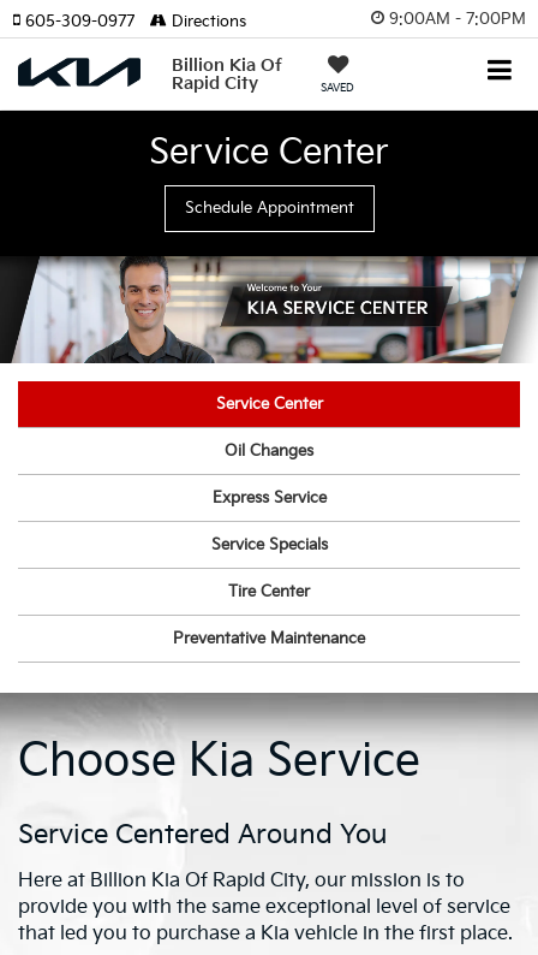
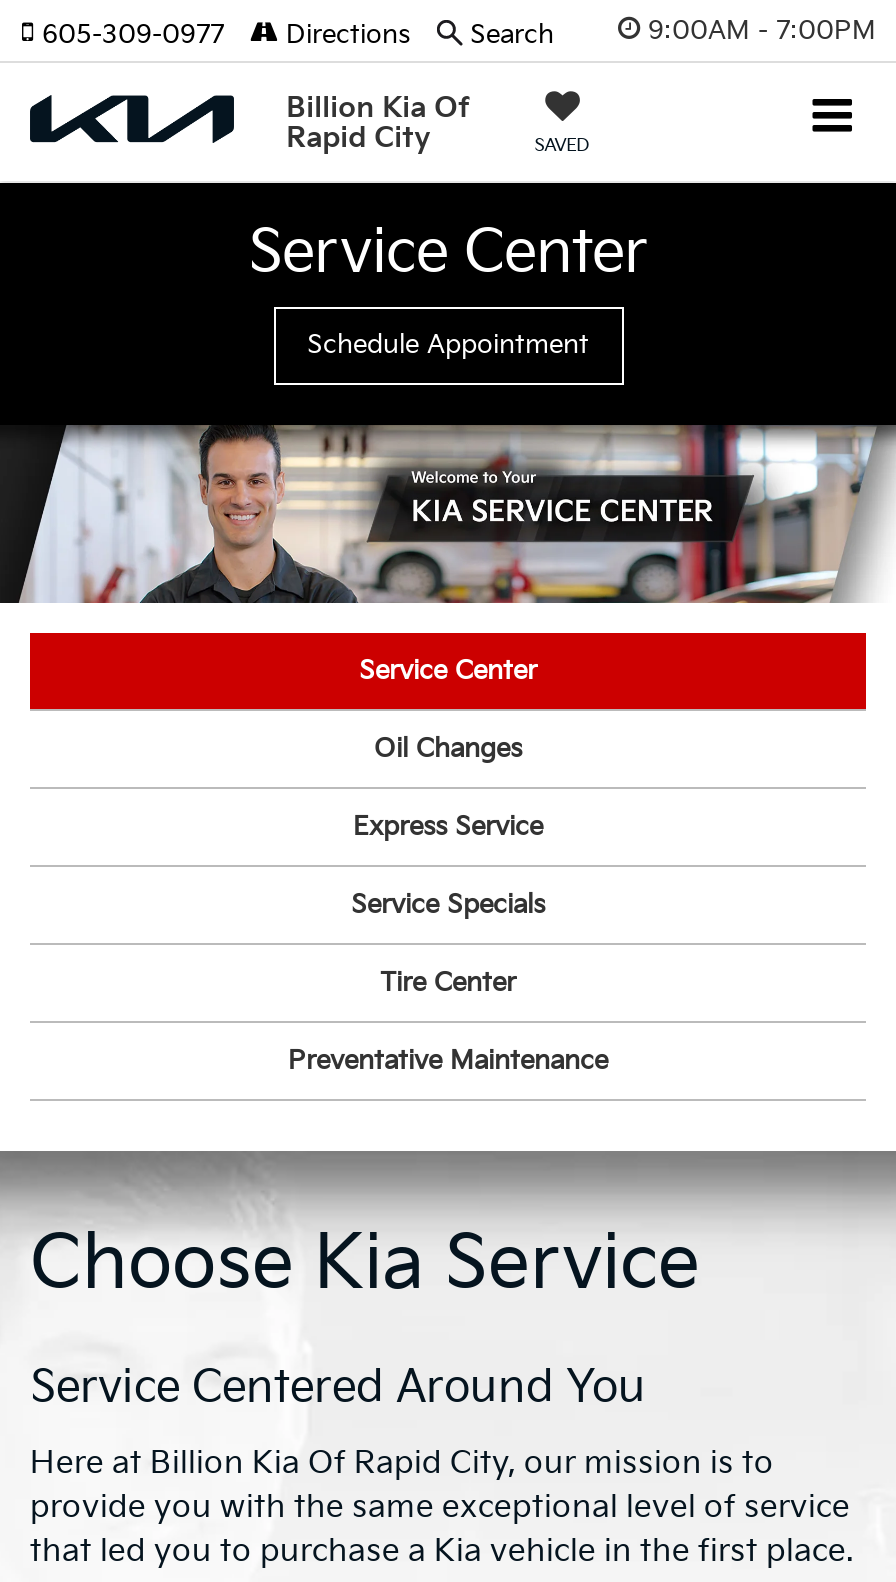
none -> [470,19,554,51] Search

